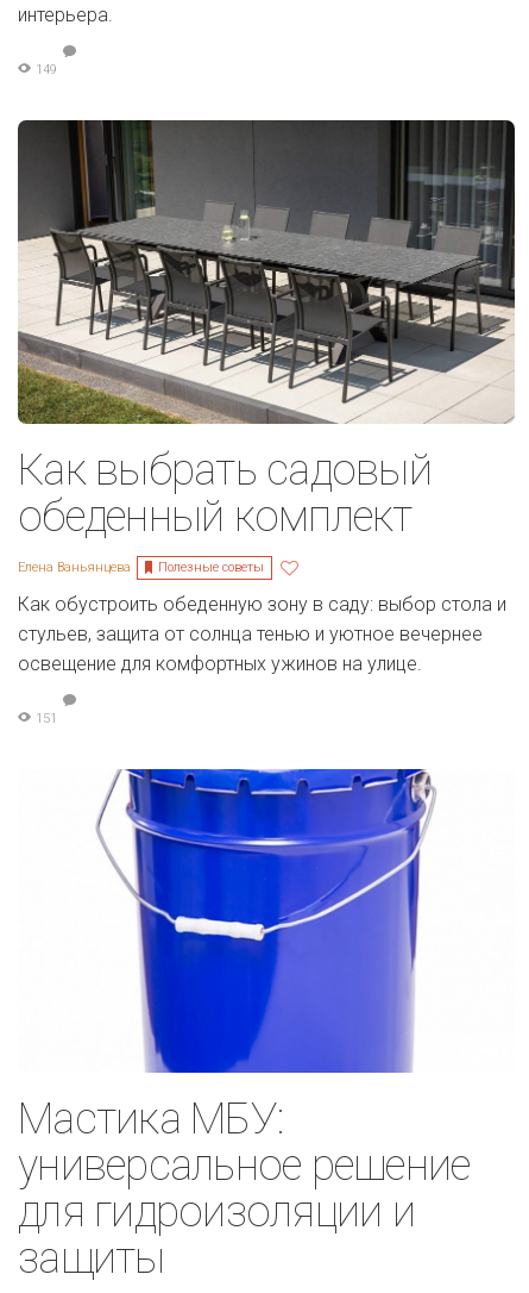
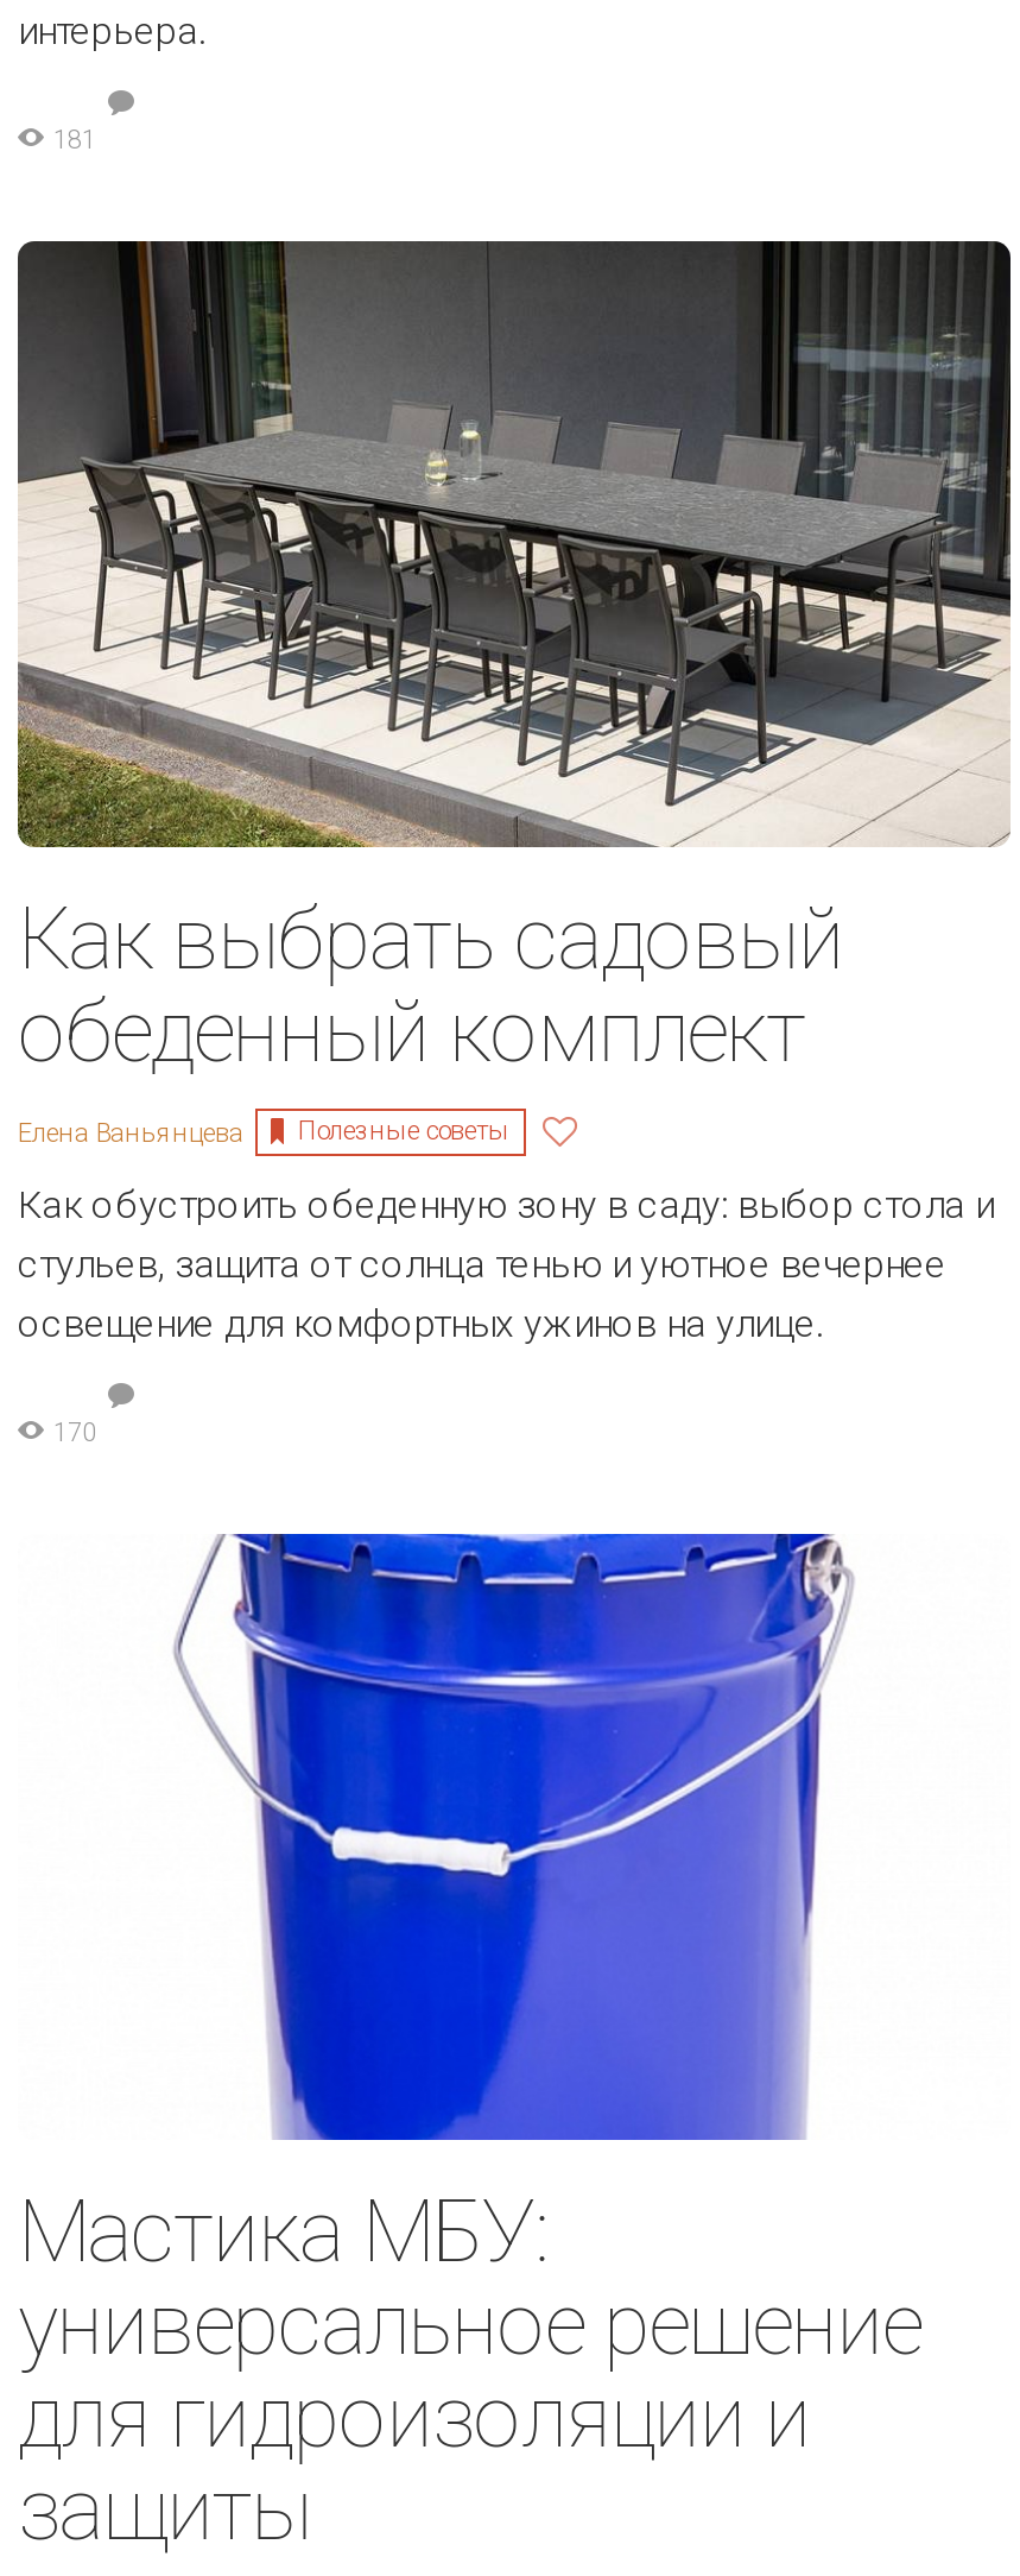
[36,62,57,78] 149 -> [53,125,96,155] 181
[36,711,57,726] 151 -> [53,1418,96,1449] 170

